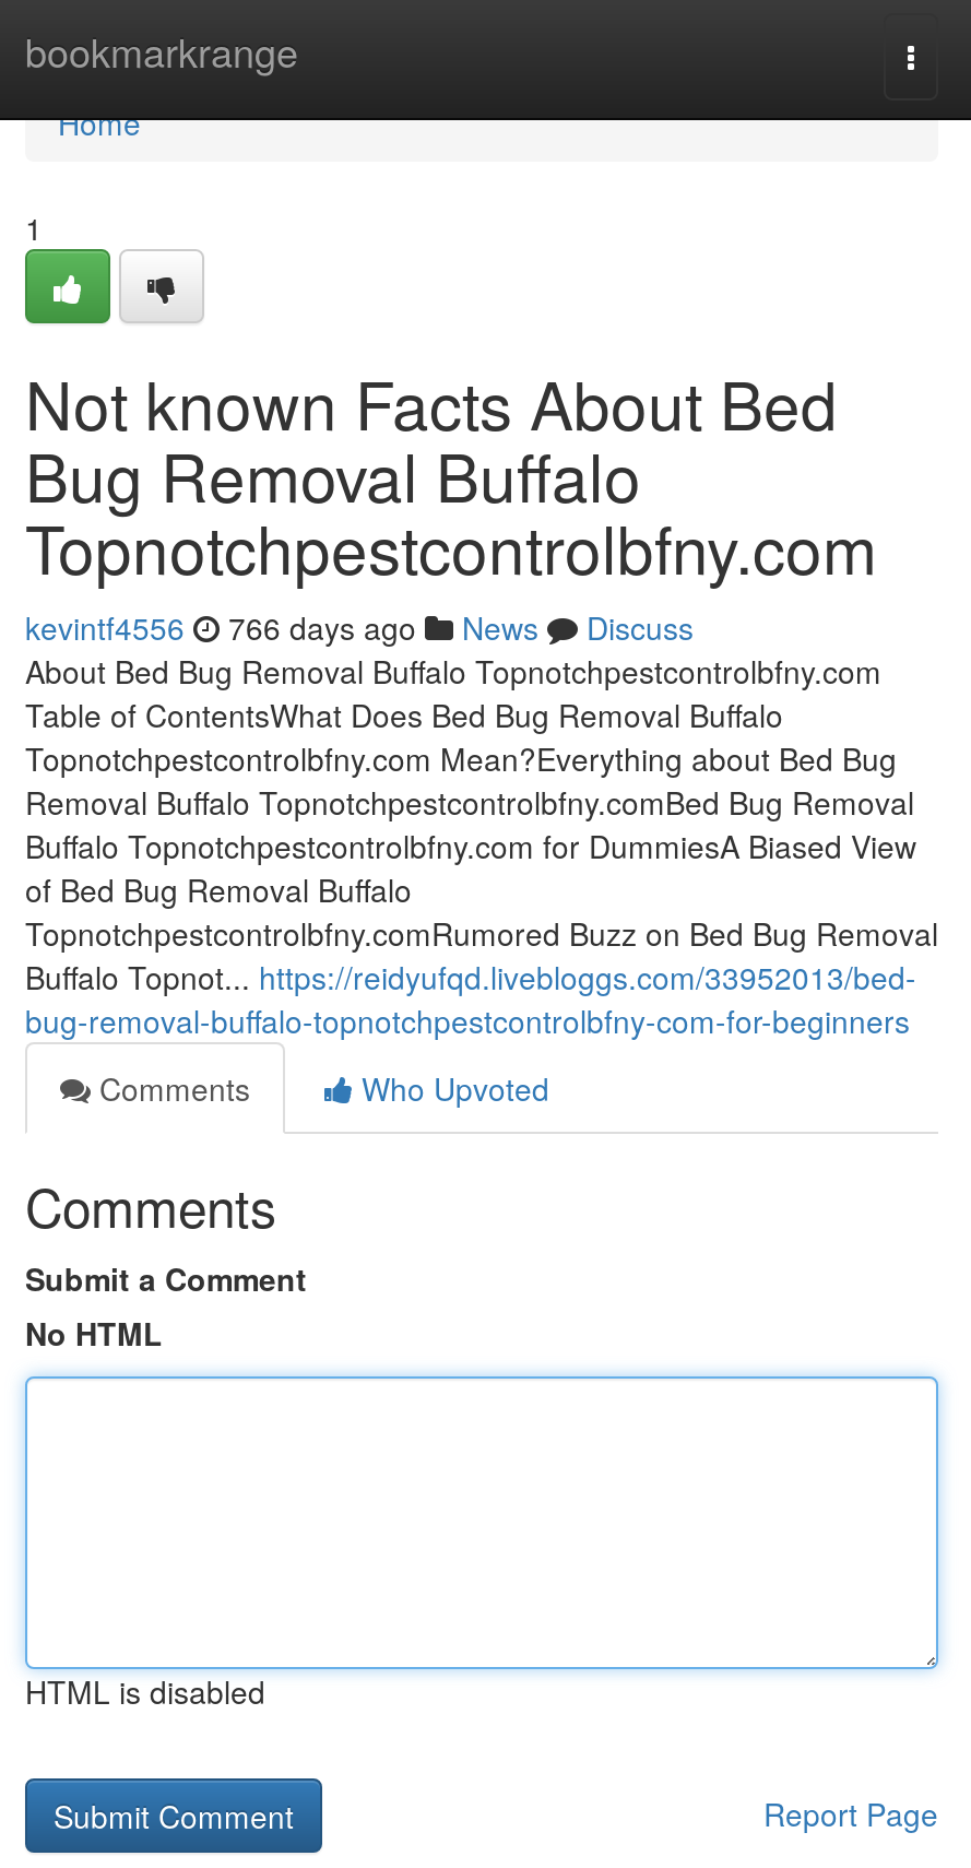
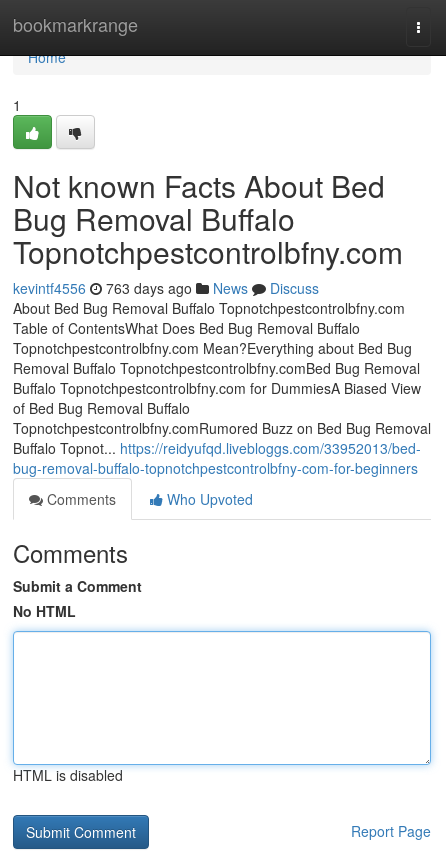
[25,605,694,649] kevintf4556 766 days ago News Discuss -> [13,278,319,298] kevintf4556 763 days ago News Discuss

